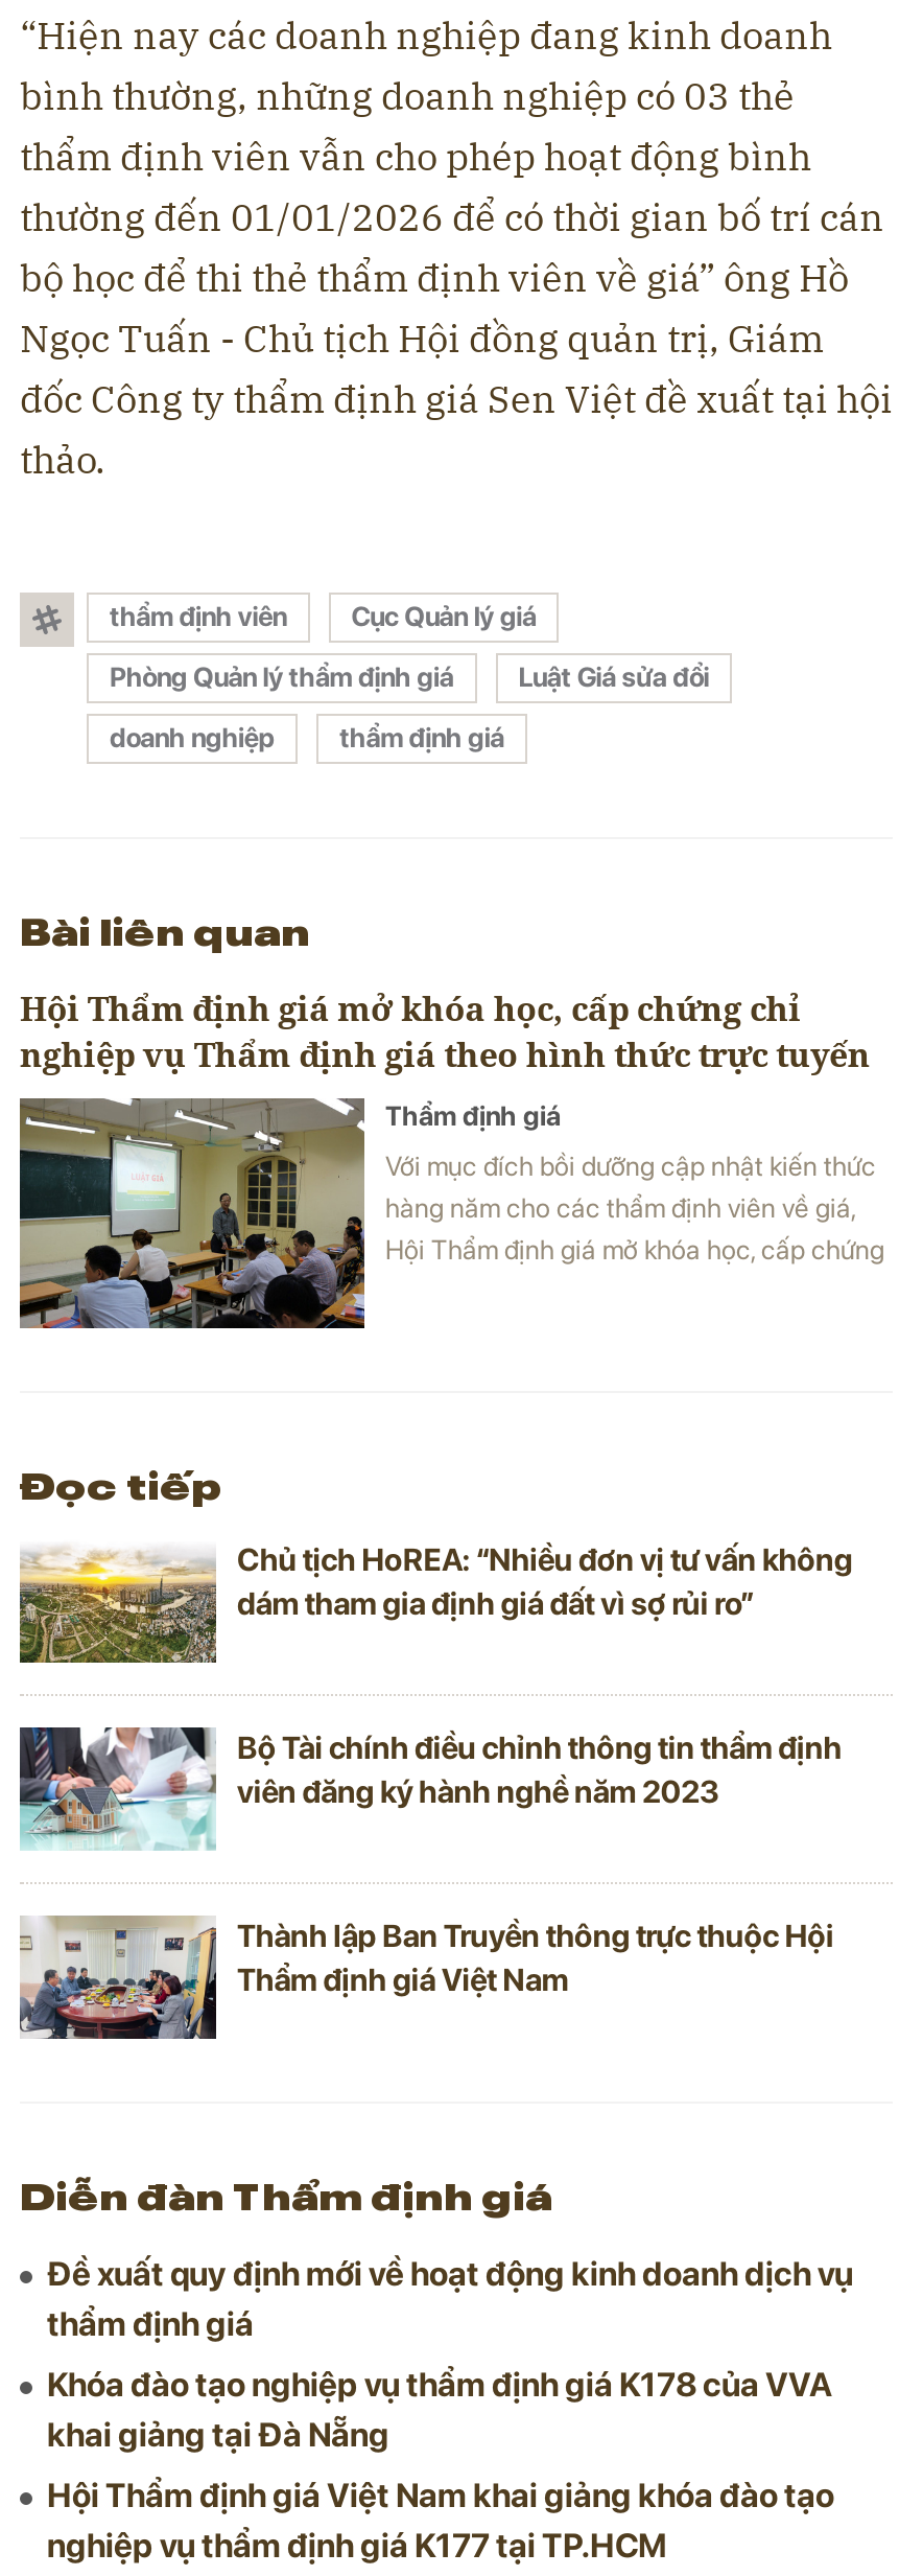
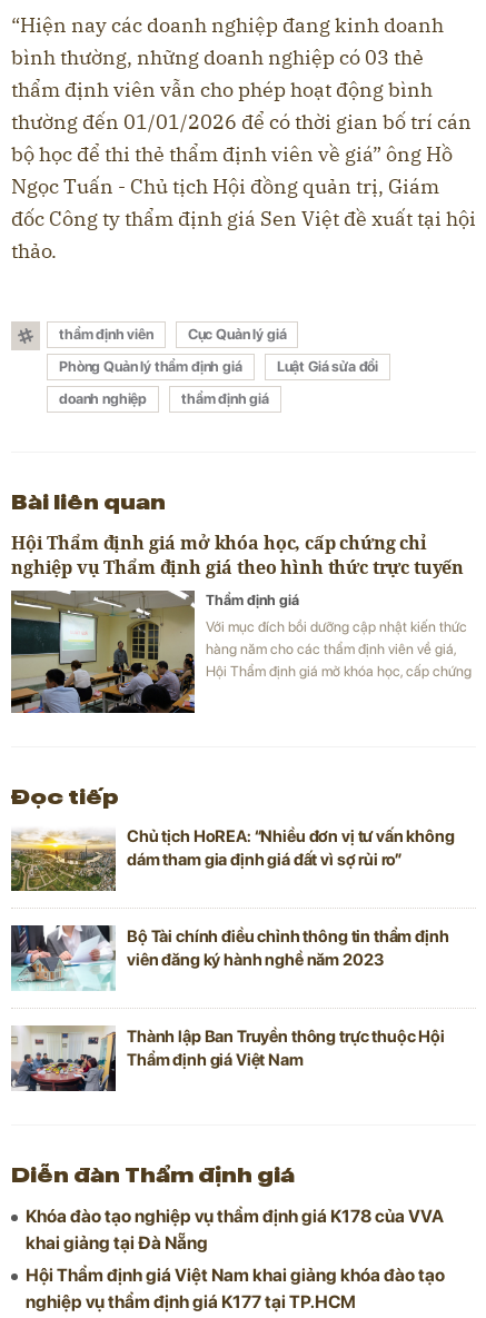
[47,2254,853,2344] Đề xuất quy định mới về hoạt động kinh doanh dịch vụ | thẩm định giá -> none

